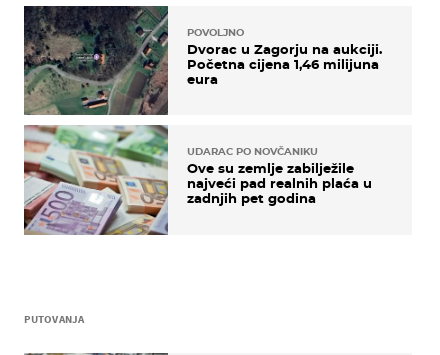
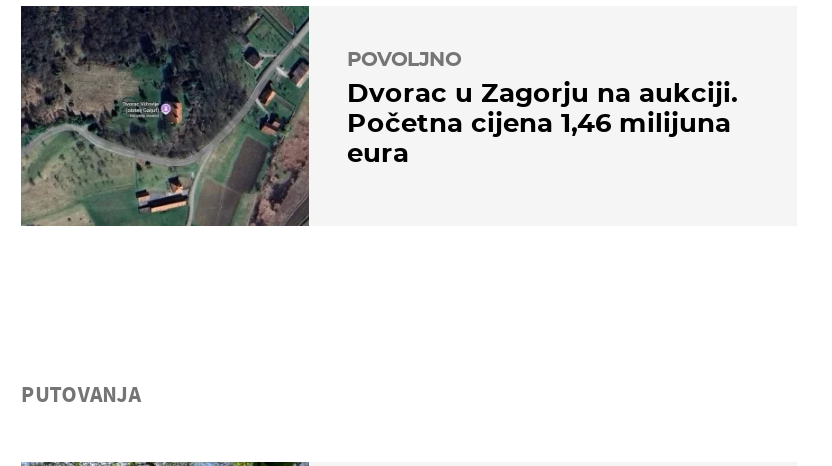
[23,124,372,236] [image] | UDARAC PO NOVČANIKU | Ove su zemlje zabilježile | najveći pad realnih plaća u | zadnjih pet godina -> none

